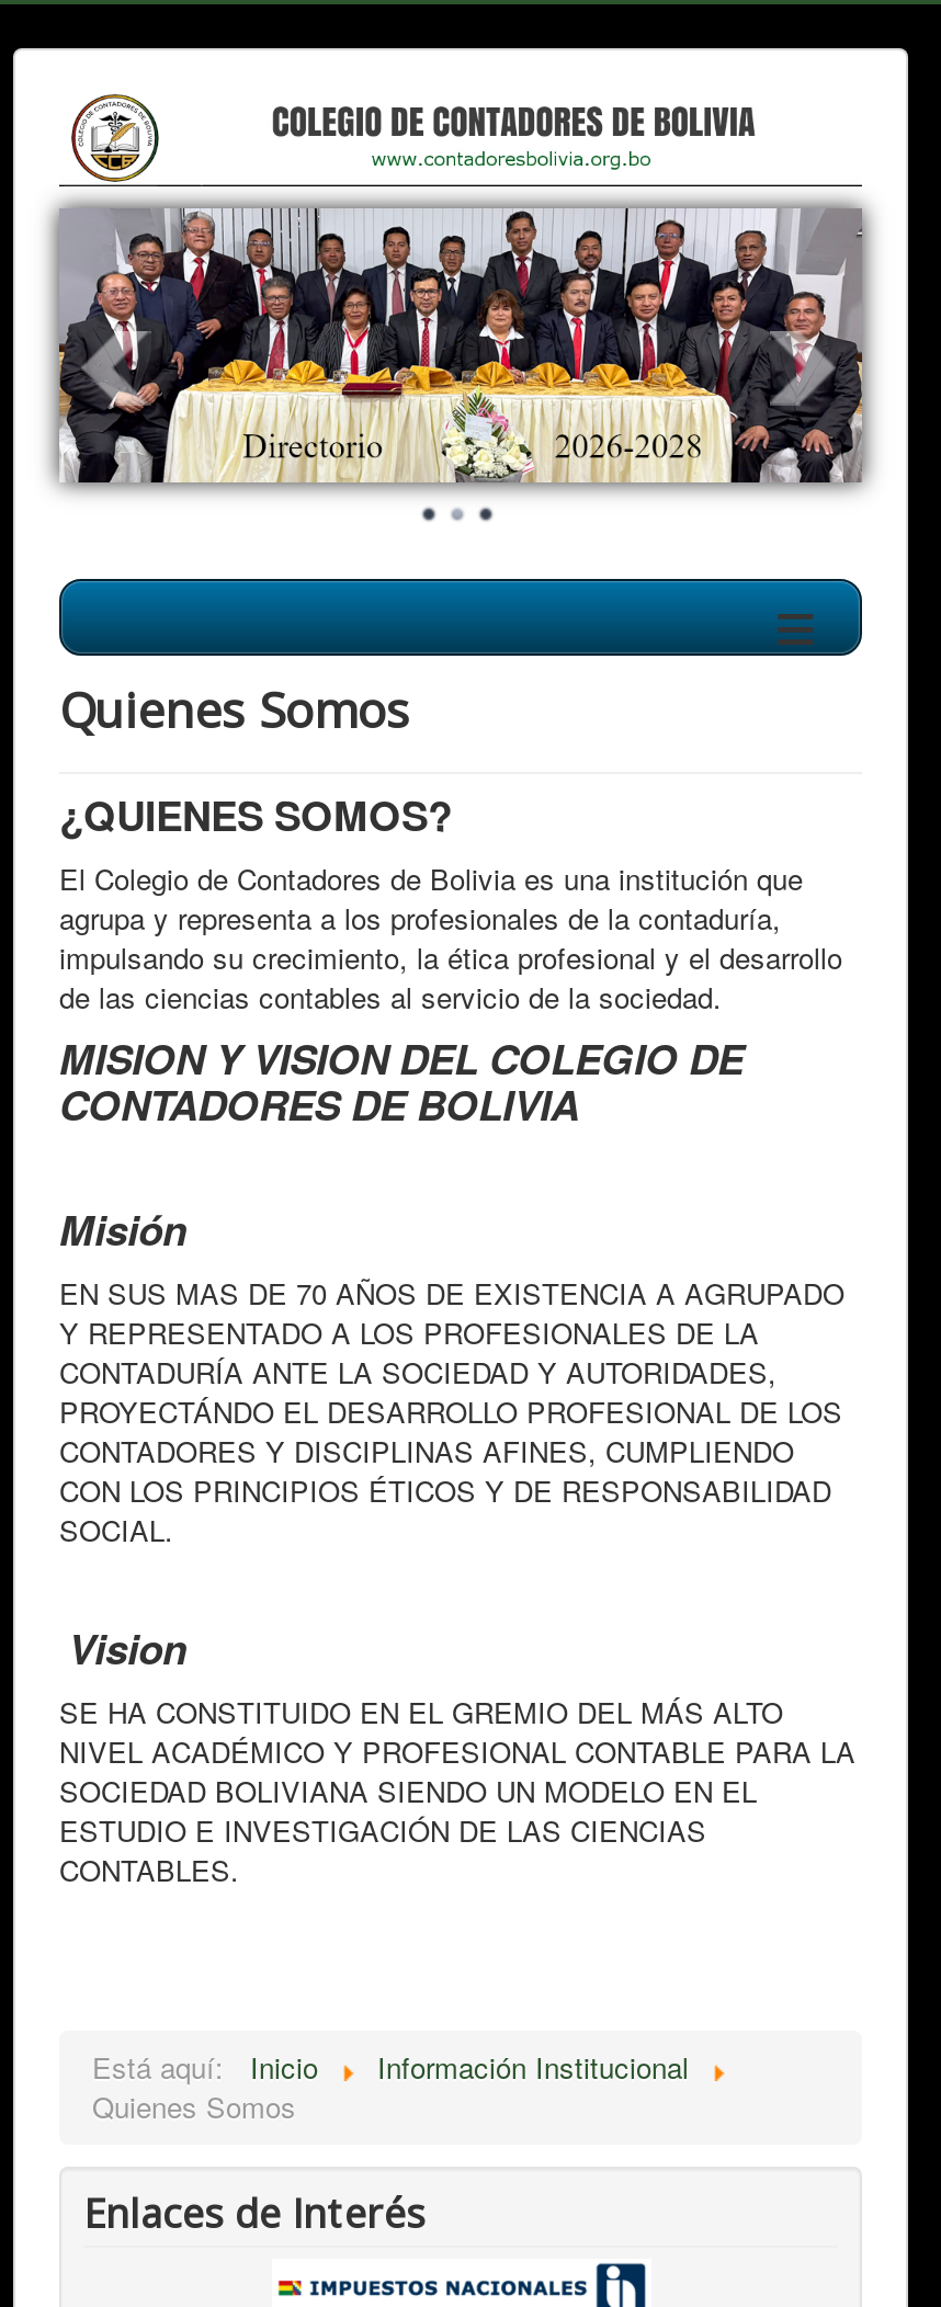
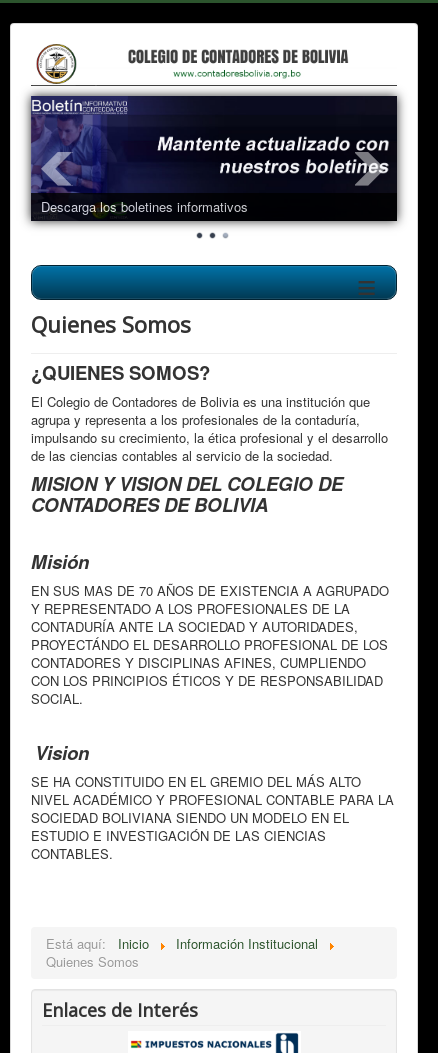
none -> [41,197,248,216] Descarga los boletines informativos
[59,208,862,482] [image] -> [30,95,398,222] [image]

